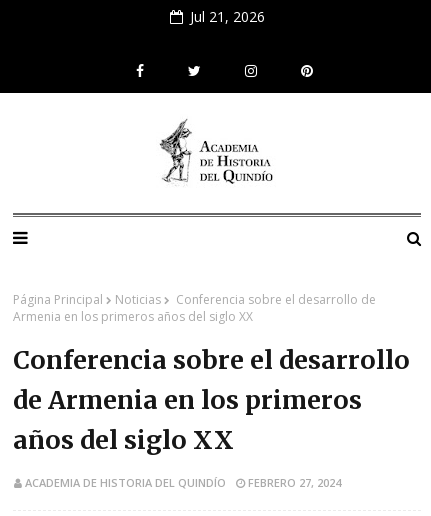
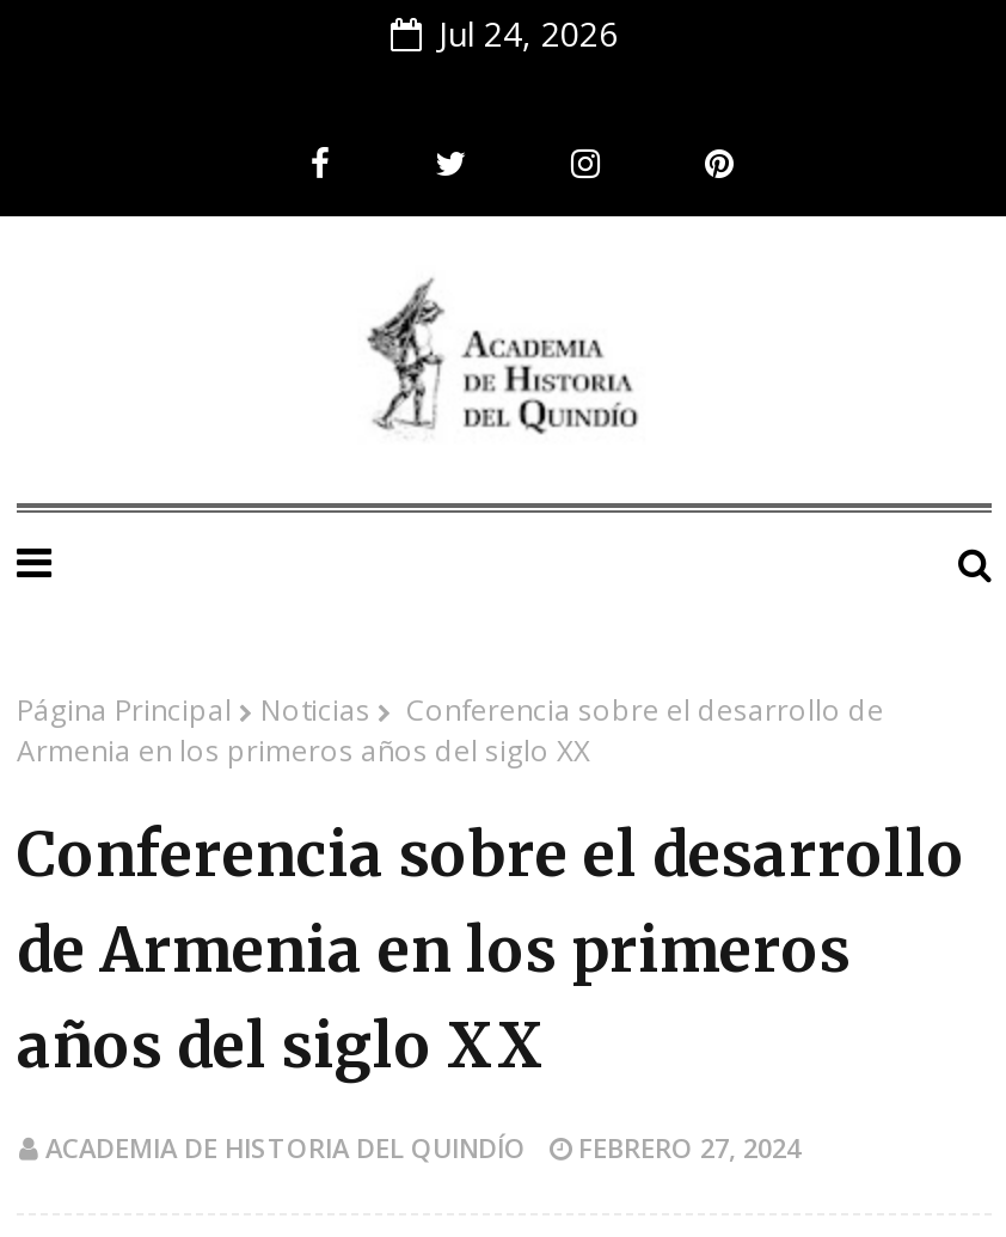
[189,7,264,26] Jul 21, 2026 -> [438,11,618,56] Jul 24, 2026

